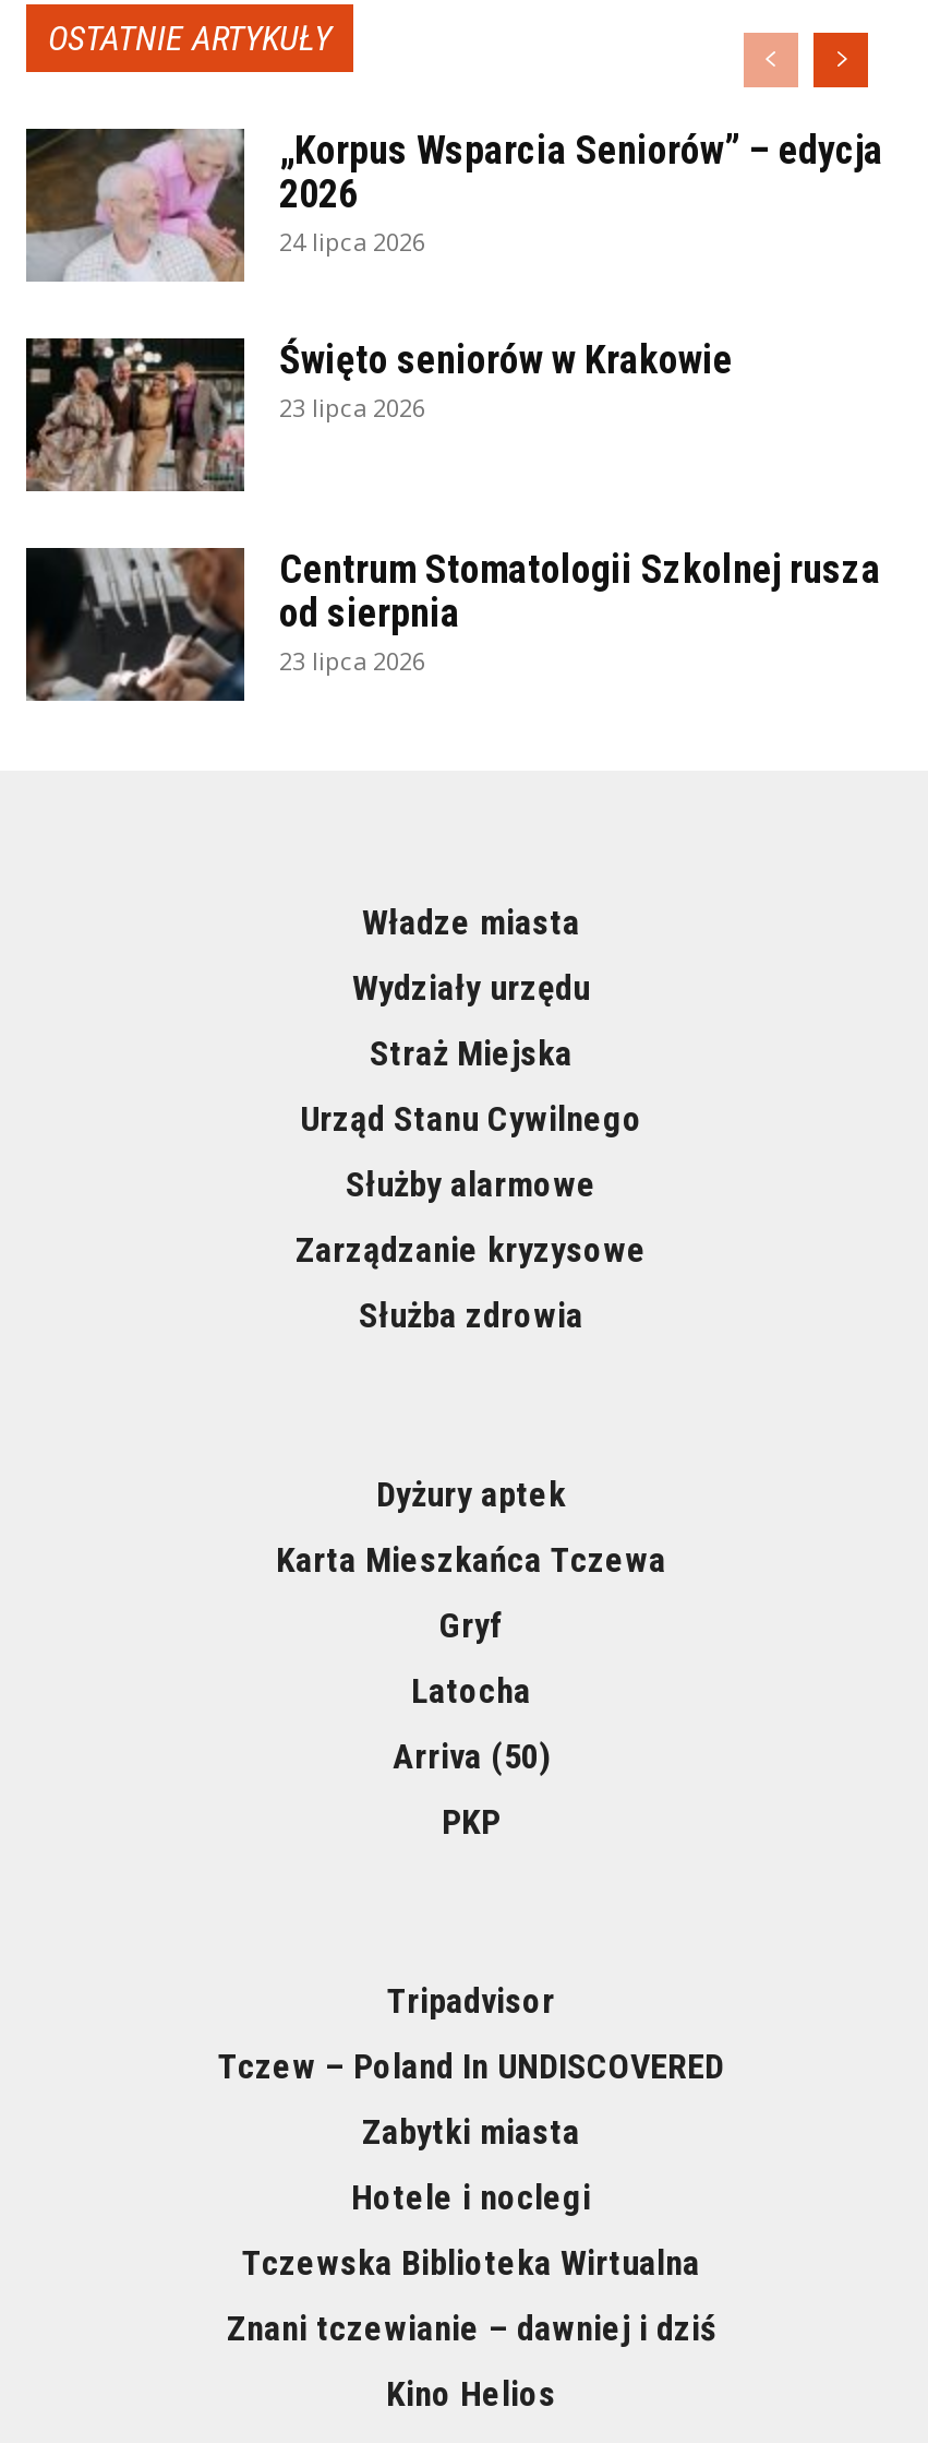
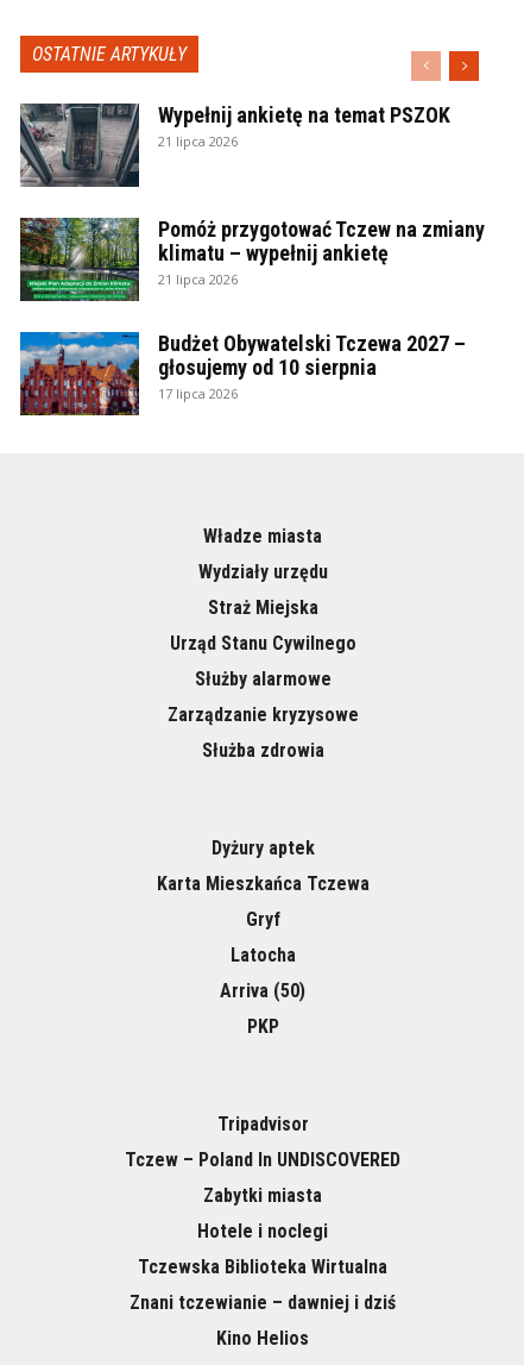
[24,126,883,283] [image] | „Korpus Wsparcia Seniorów” – edycja | 2026 | 24 lipca 2026 -> [19,102,450,188] [image] | Wypełnij ankietę na temat PSZOK | 21 lipca 2026
[24,335,733,492] [image] | Święto seniorów w Krakowie | 23 lipca 2026 -> [19,217,485,302] [image] | Pomóż przygotować Tczew na zmiany | klimatu – wypełnij ankietę | 21 lipca 2026
[24,545,881,704] [image] | Centrum Stomatologii Szkolnej rusza | od sierpnia | 23 lipca 2026 -> [19,331,466,417] [image] | Budżet Obywatelski Tczewa 2027 – | głosujemy od 10 sierpnia | 17 lipca 2026

